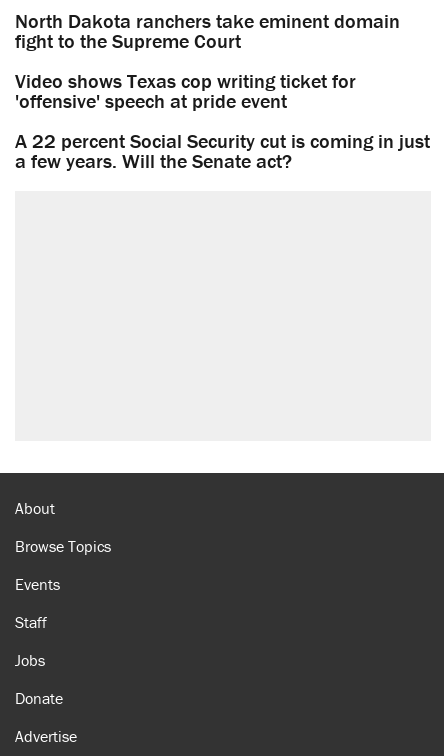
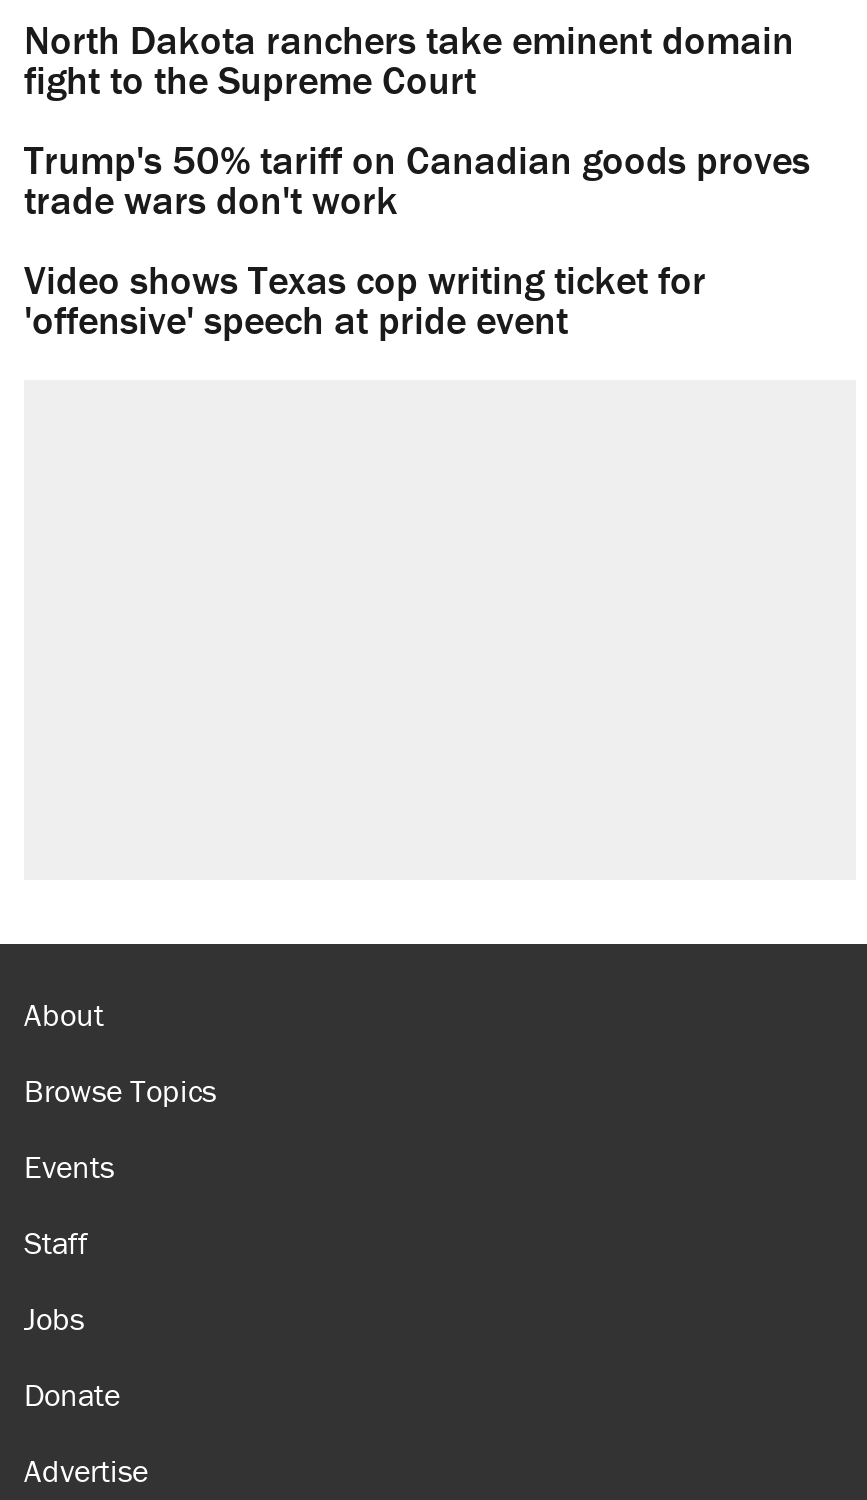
none -> [24,134,810,224] Trump's 50% tariff on Canadian goods proves | trade wars don't work
moved [15,68,356,113] -> [24,254,706,344]: Video shows Texas cop writing ticket for | 'offensive' speech at pride event
[15,128,430,173] A 22 percent Social Security cut is coming in just | a few years. Will the Senate act? -> none

